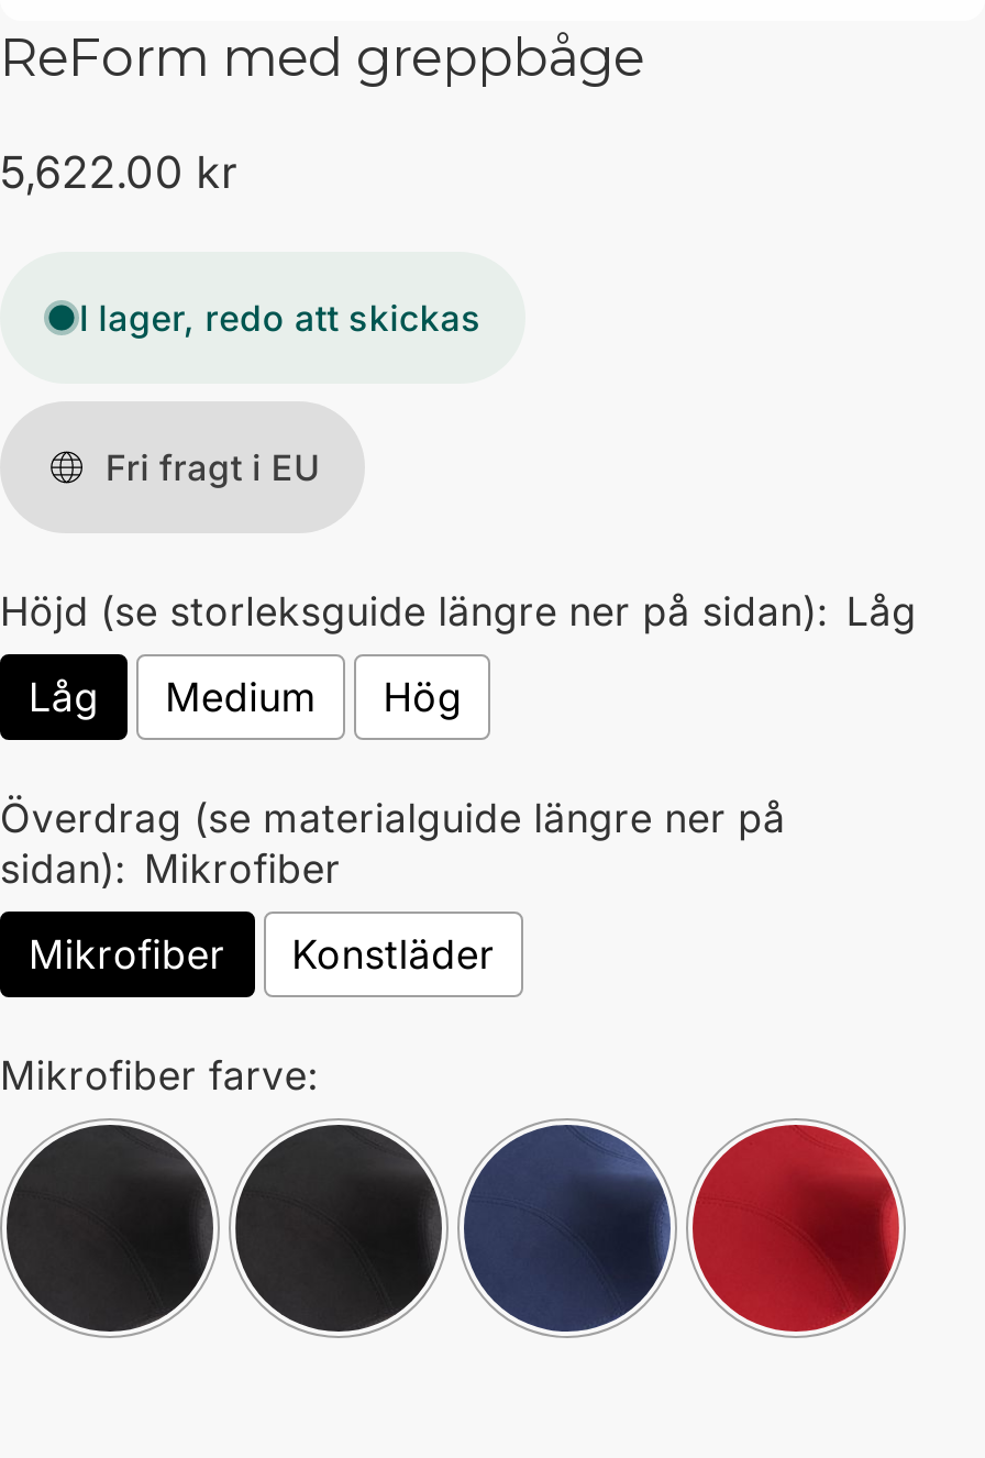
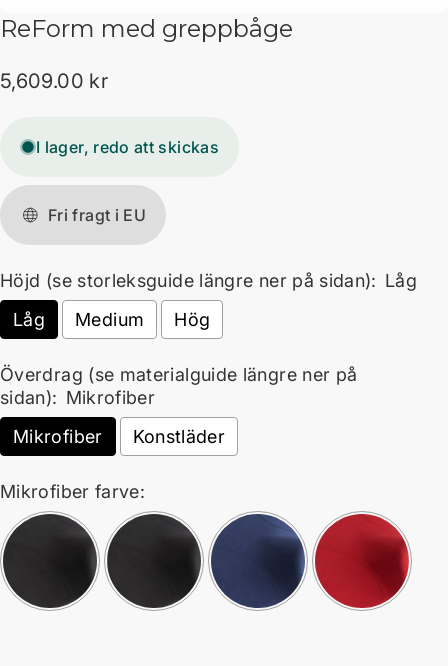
[0,146,237,199] 5,622.00 kr -> [0,69,108,93] 5,609.00 kr

